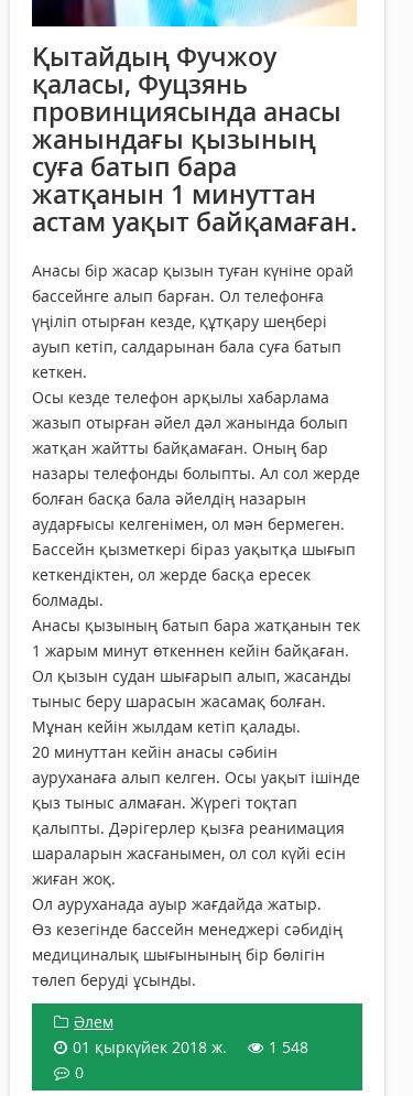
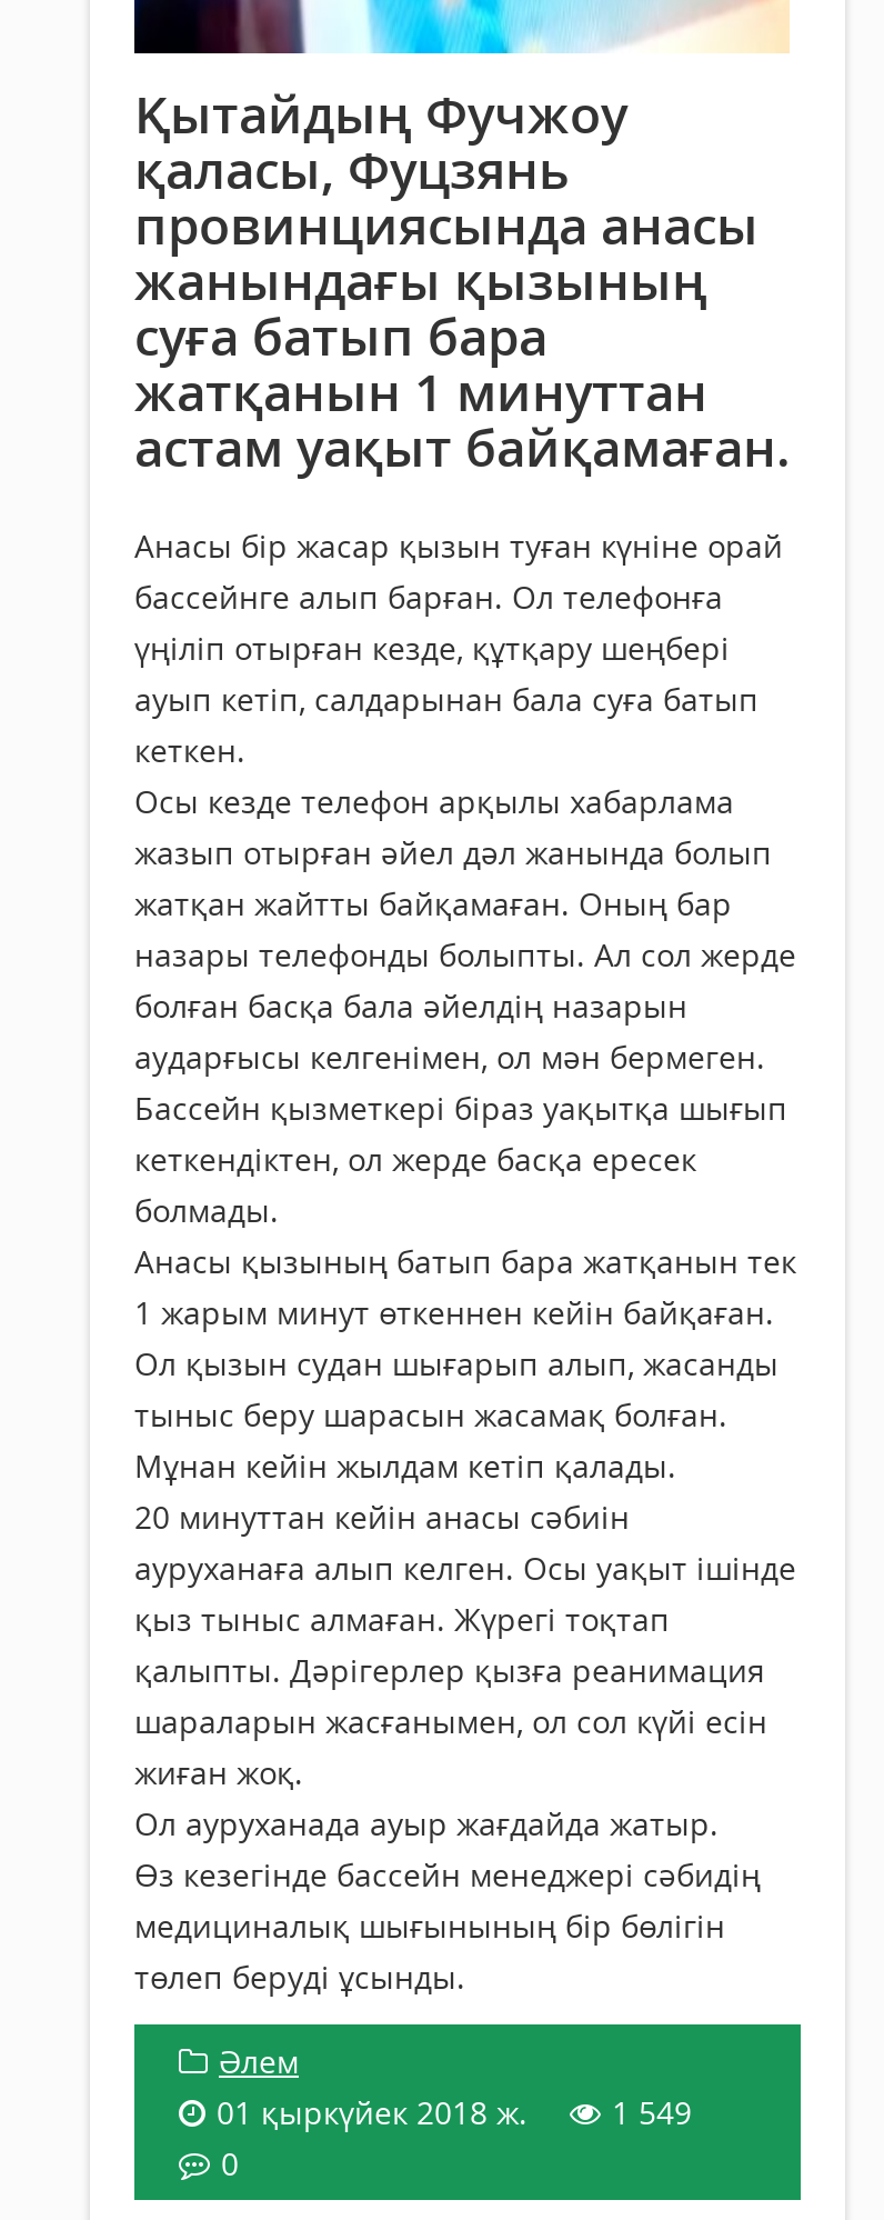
[73,1037,308,1058] 01 қыркүйек 2018 ж. 1 548 -> [217,2092,692,2134] 01 қыркүйек 2018 ж. 1 549

